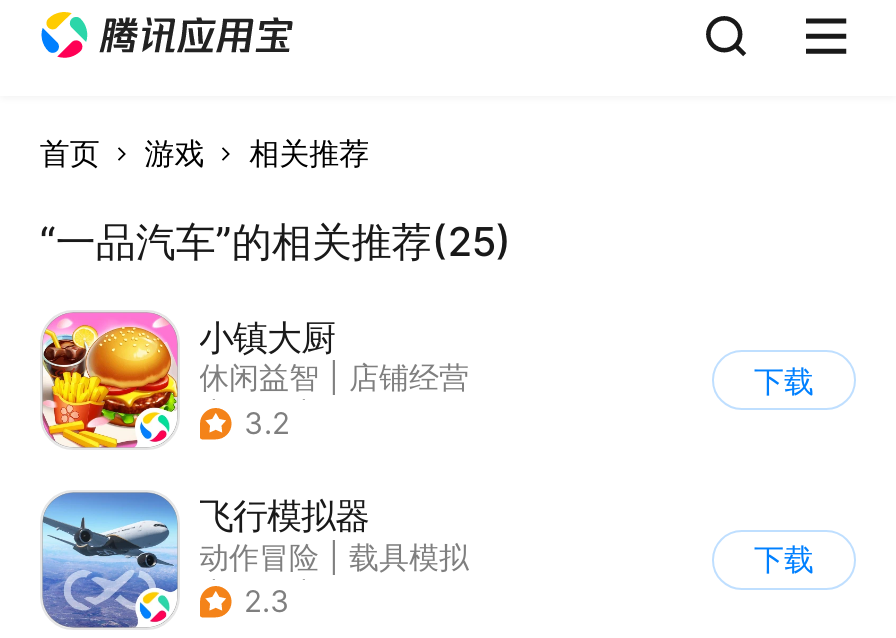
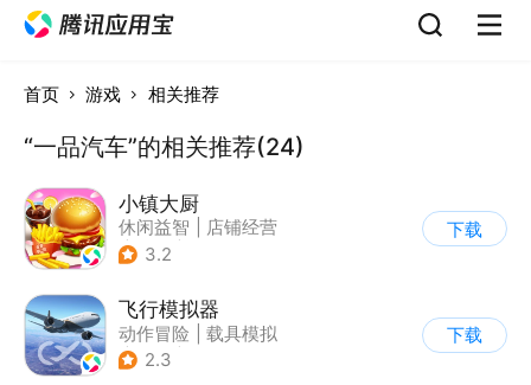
[40,217,512,265] “一品汽车”的相关推荐(25) -> [24,132,304,161] “一品汽车”的相关推荐(24)

